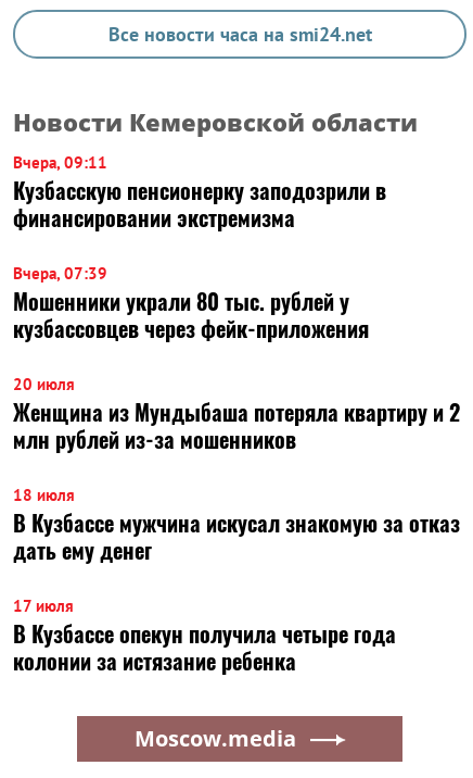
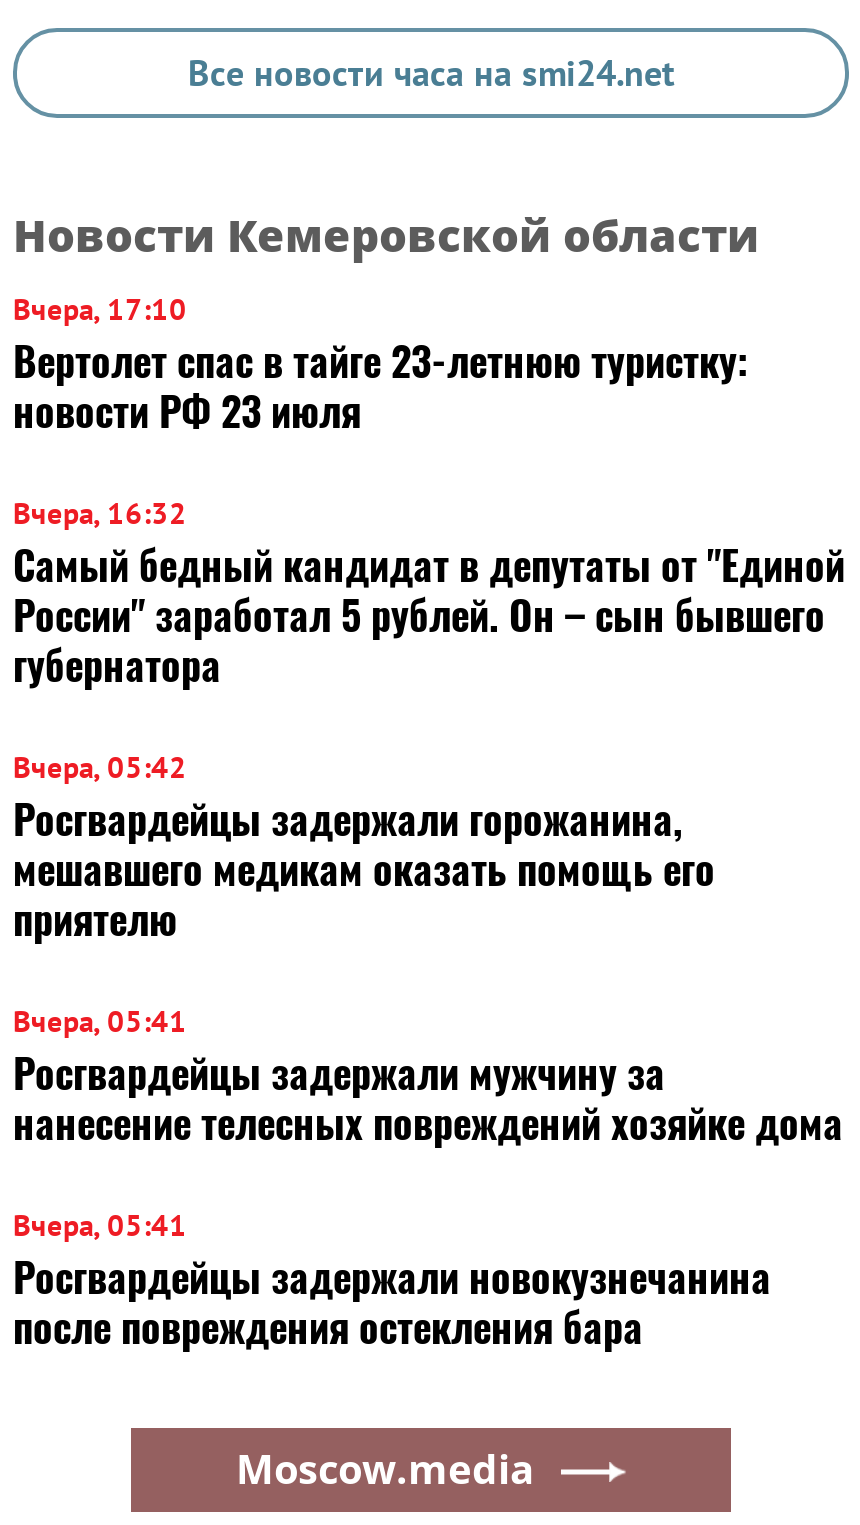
[13,152,386,233] Вчера, 09:11 | Кузбасскую пенсионерку заподозрили в | финансировании экстремизма -> [13,289,749,439] Вчера, 17:10 | Вертолет спас в тайге 23-летнюю туристку: | новости РФ 23 июля
[13,263,369,344] Вчера, 07:39 | Мошенники украли 80 тыс. рублей у | кузбассовцев через фейк-приложения -> [13,493,845,693] Вчера, 16:32 | Самый бедный кандидат в депутаты от "Единой | России" заработал 5 рублей. Он – сын бывшего | губернатора
[13,373,460,455] 20 июля | Женщина из Мундыбаша потеряла квартиру и 2 | млн рублей из-за мошенников -> [13,747,715,947] Вчера, 05:42 | Росгвардейцы задержали горожанина, | мешавшего медикам оказать помощь его | приятелю
[13,484,460,566] 18 июля | В Кузбассе мужчина искусал знакомую за отказ | дать ему денег -> [13,1001,843,1151] Вчера, 05:41 | Росгвардейцы задержали мужчину за | нанесение телесных повреждений хозяйке дома
[13,595,396,677] 17 июля | В Кузбассе опекун получила четыре года | колонии за истязание ребенка -> [13,1205,771,1355] Вчера, 05:41 | Росгвардейцы задержали новокузнечанина | после повреждения остекления бара

